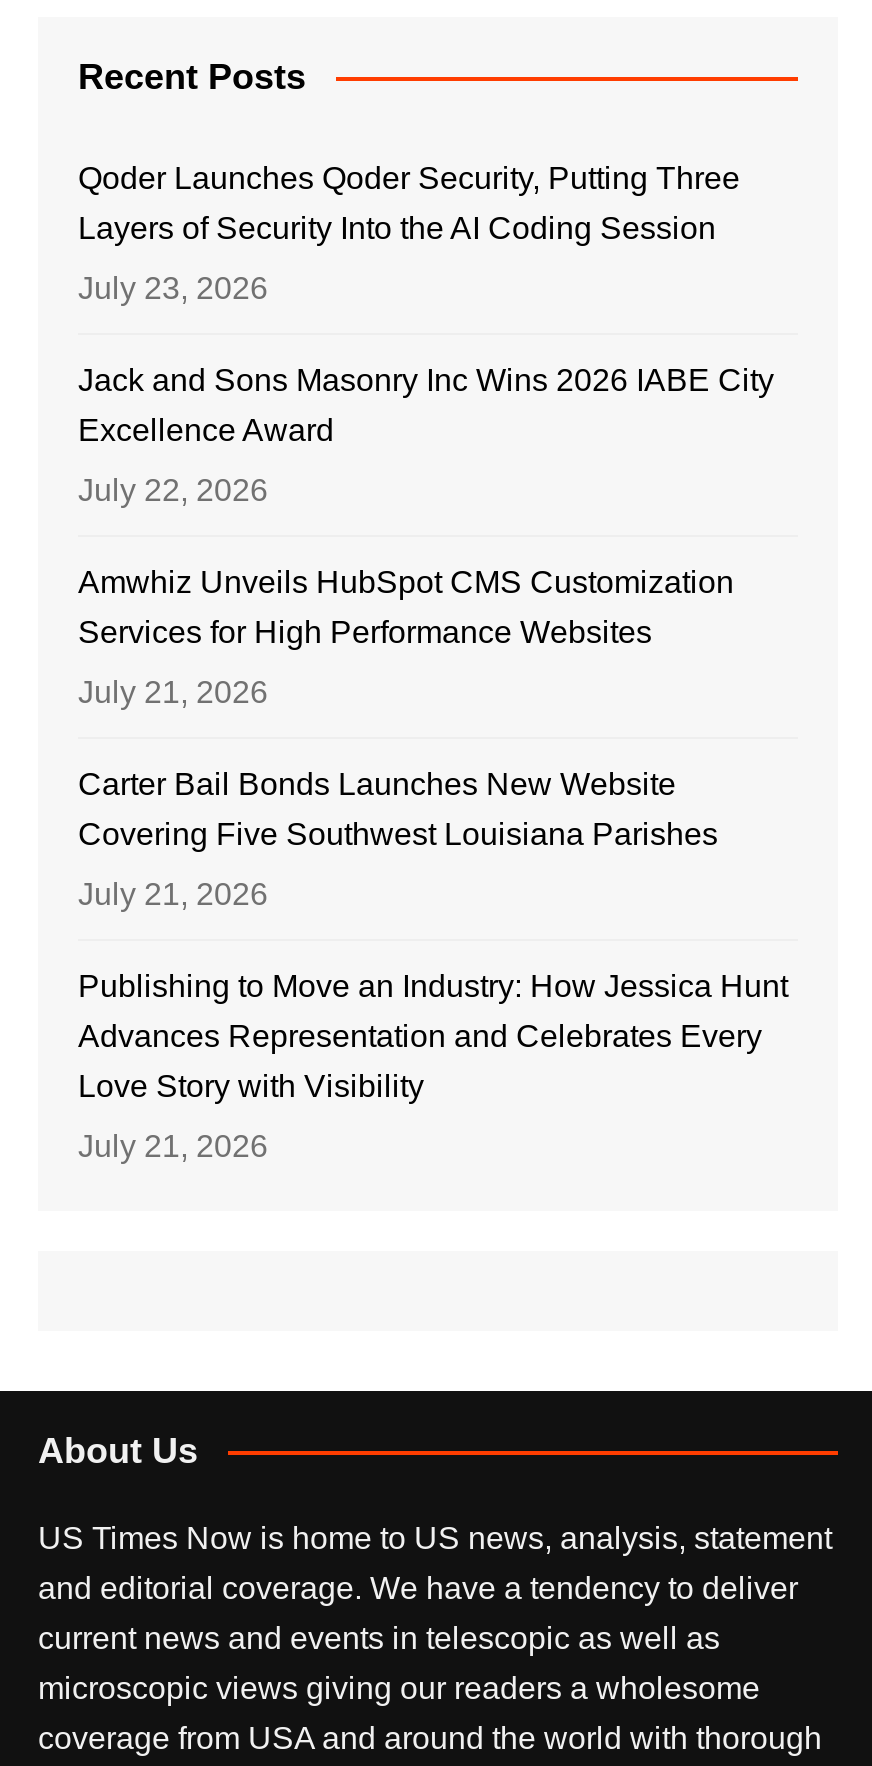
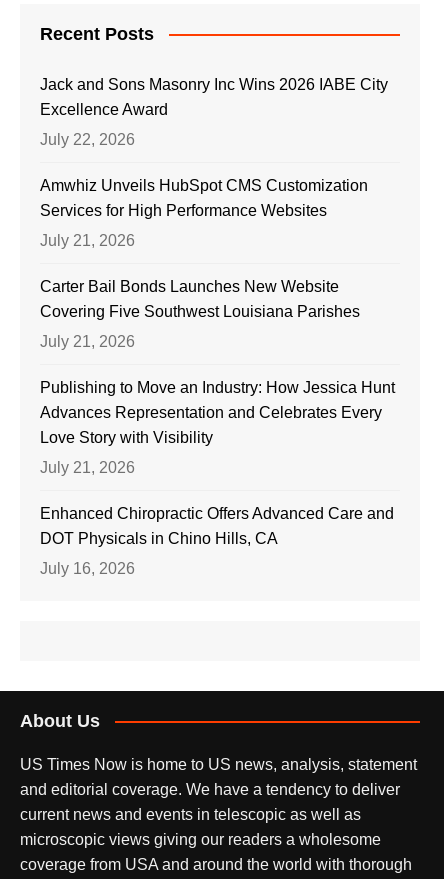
[78,161,740,305] Qoder Launches Qoder Security, Putting Three | Layers of Security Into the AI Coding Session | July 23, 2026 -> none
moved [78,363,788,1163] -> [40,76,395,476]: Jack and Sons Masonry Inc Wins 2026 IABE City | Excellence Award | July 22, 2026 | ... | Love Story with Visibility | July 21, 2026
none -> [40,505,394,577] Enhanced Chiropractic Offers Advanced Care and | DOT Physicals in Chino Hills, CA | July 16, 2026

